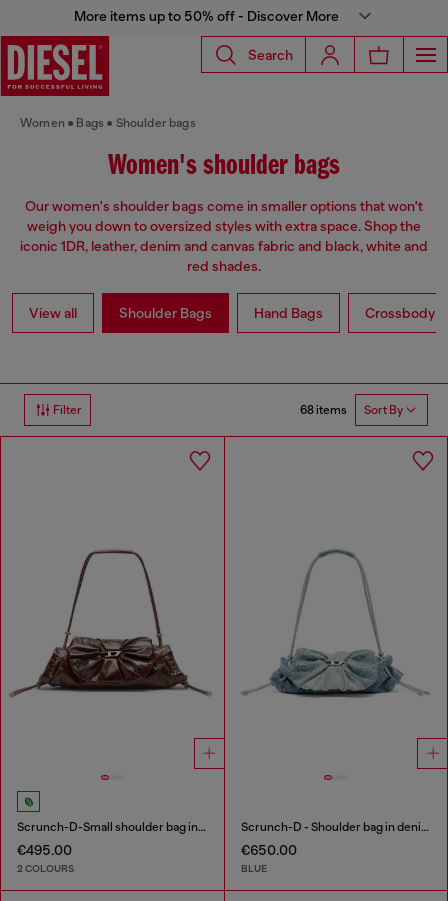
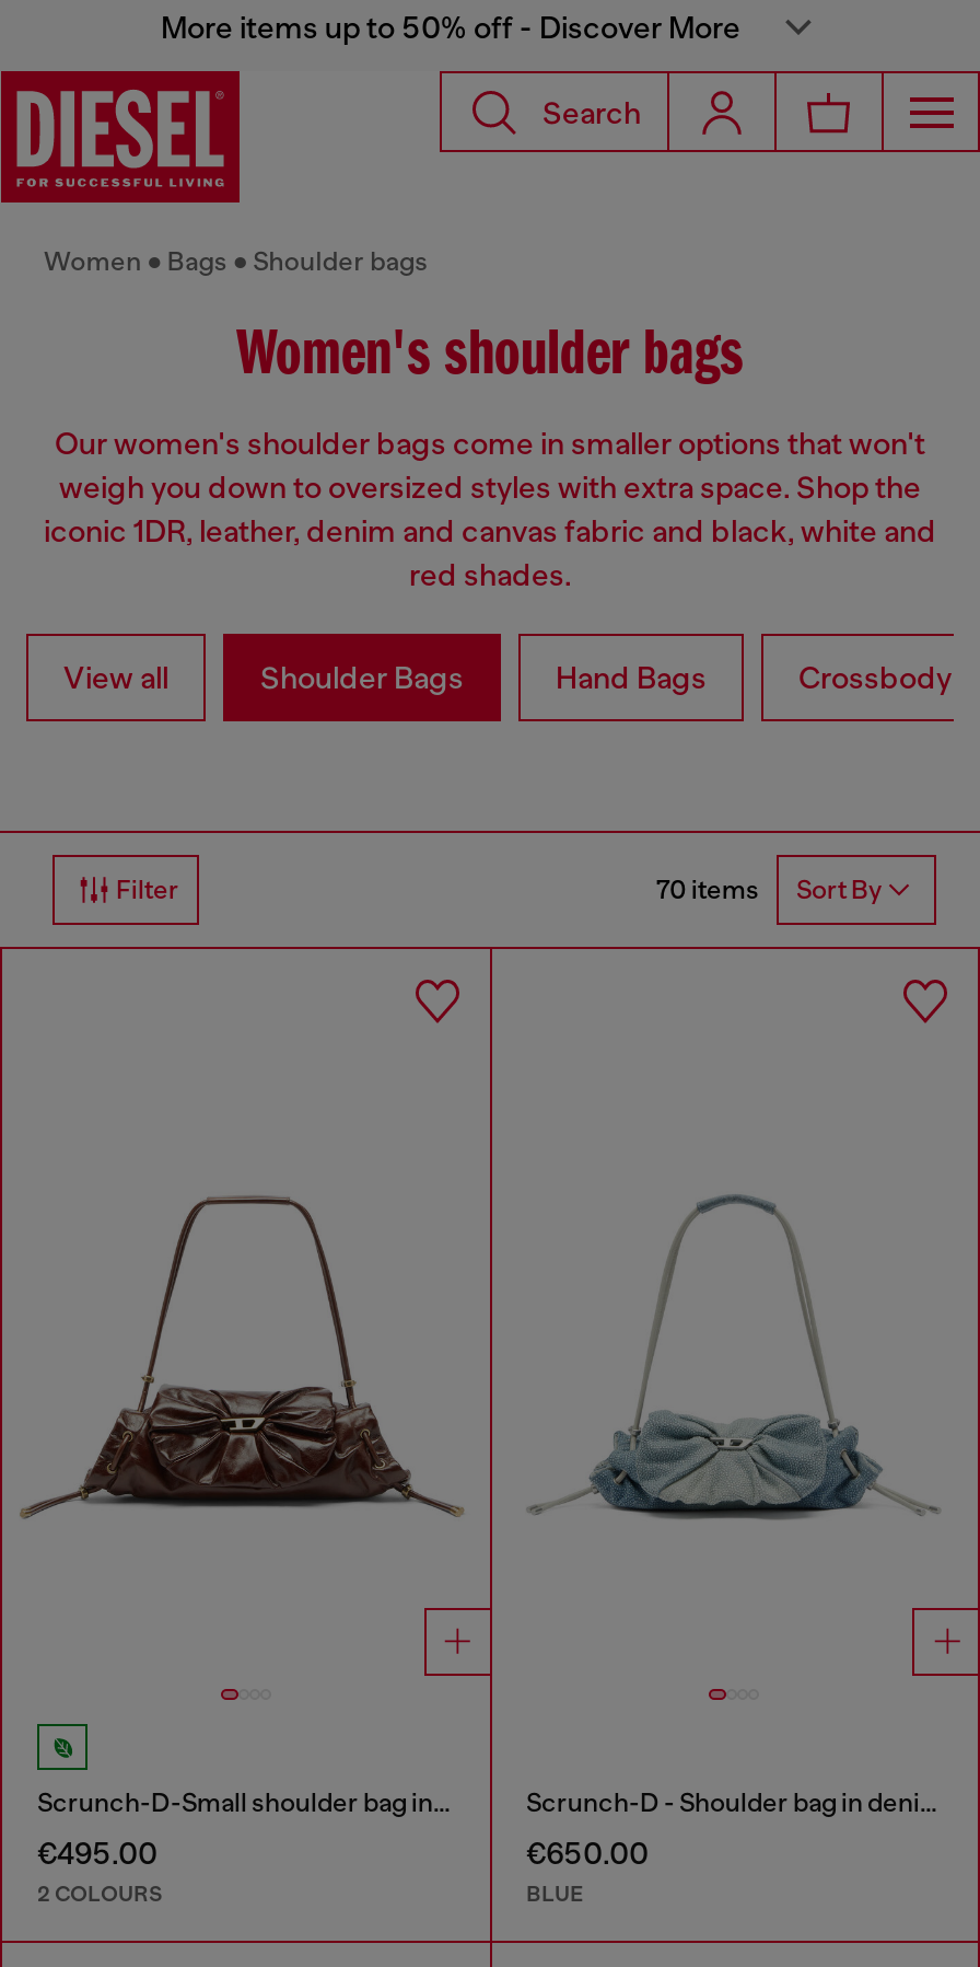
[300,403,403,417] 68 items Sort By -> [656,874,882,906] 70 items Sort By

